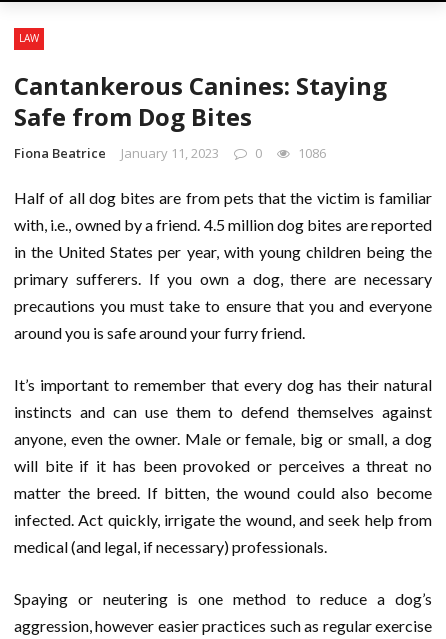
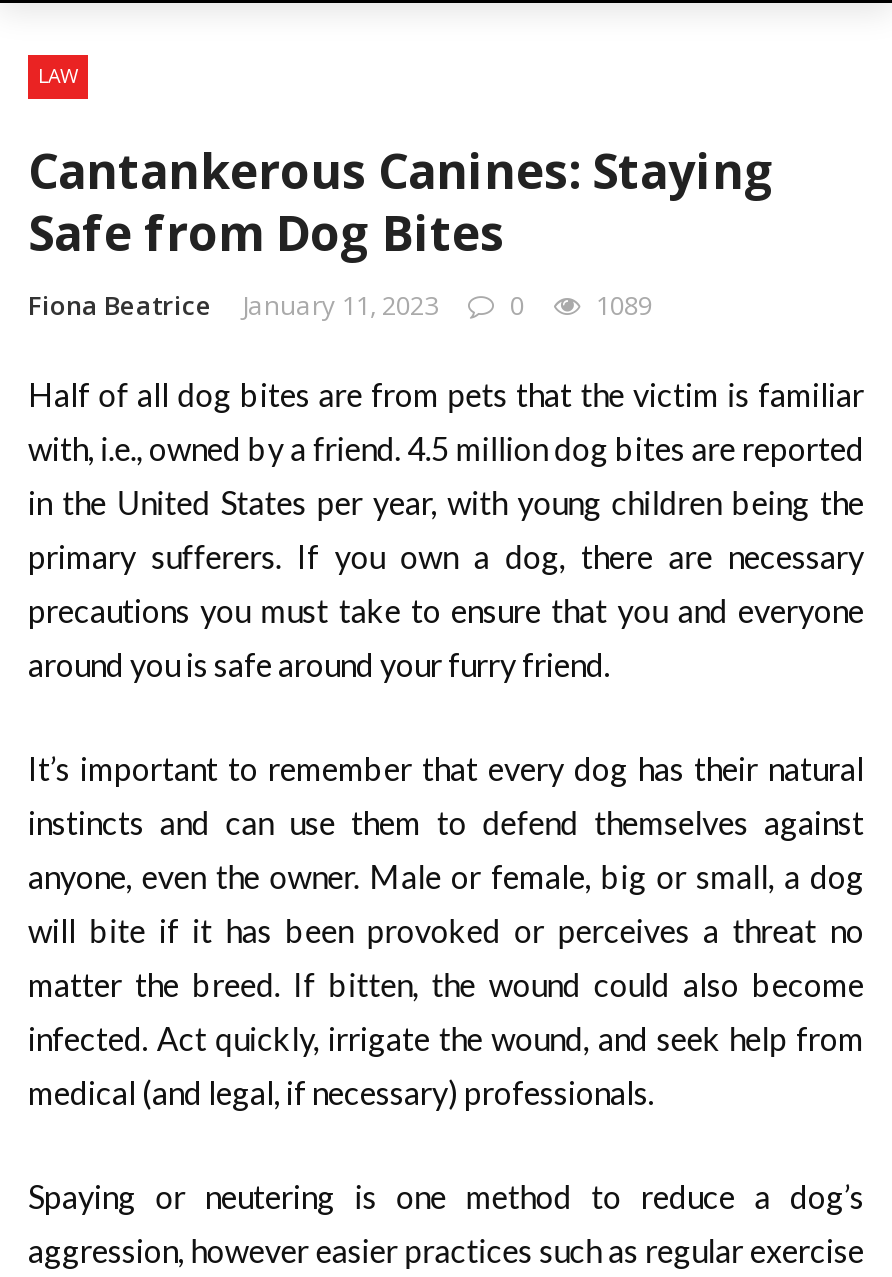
[14,144,326,162] Fiona Beatrice January 11, 2023 0 1086 -> [28,287,652,323] Fiona Beatrice January 11, 2023 0 1089

